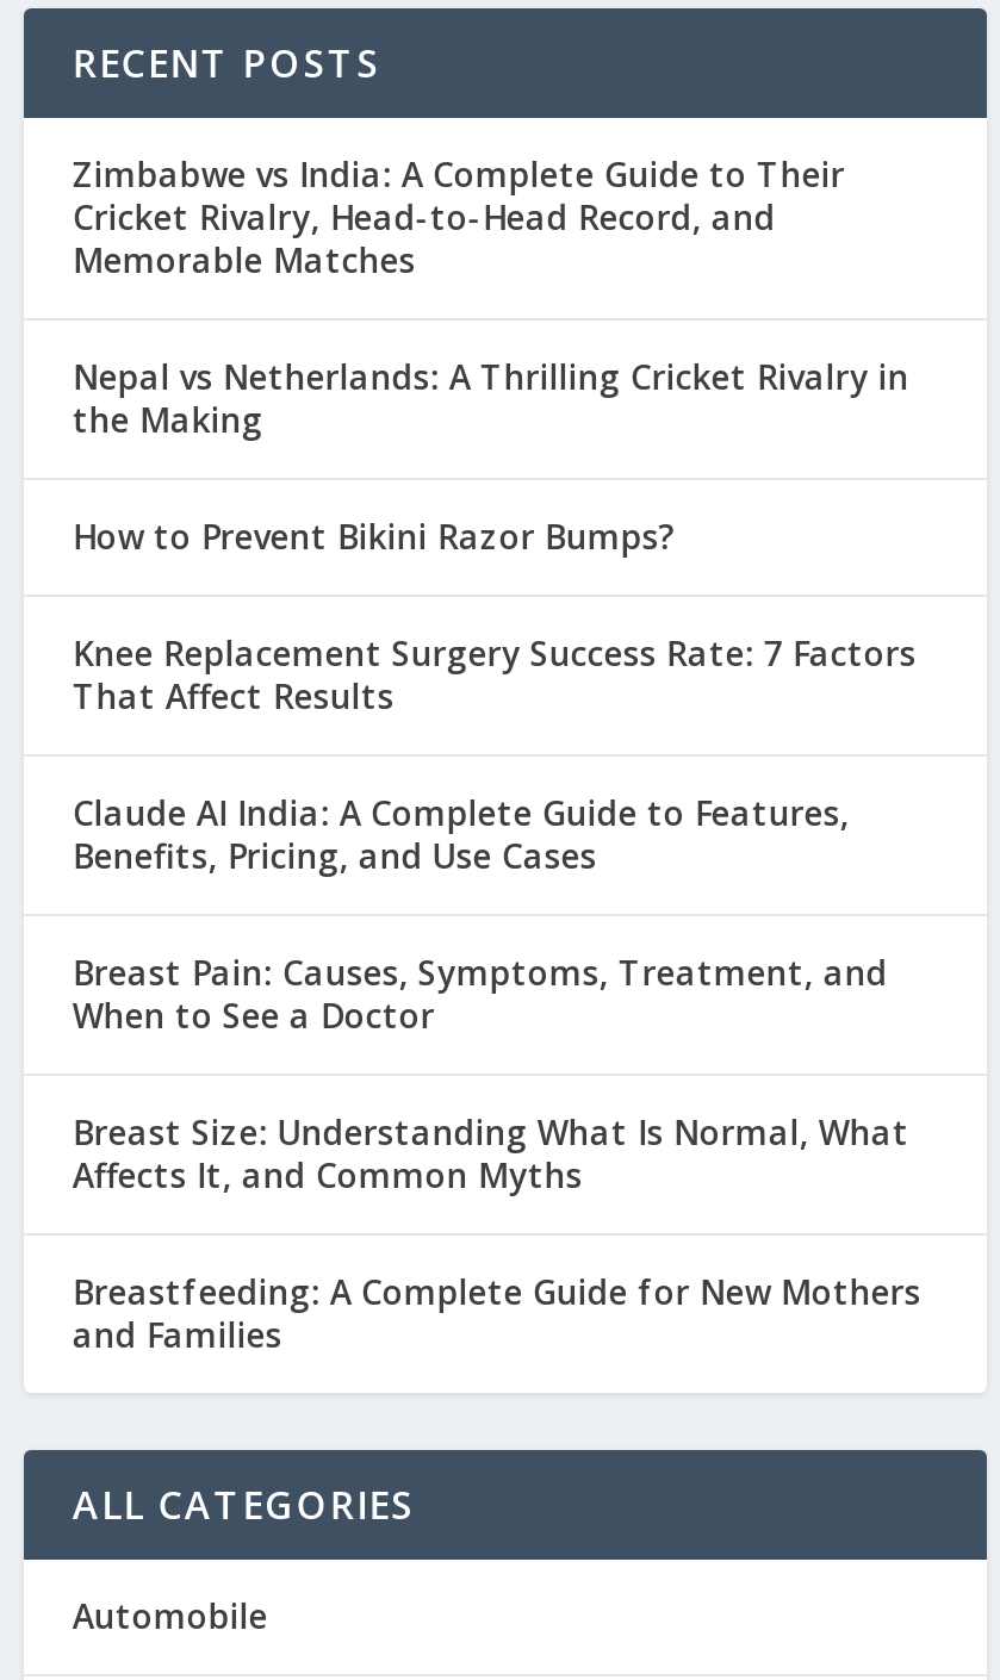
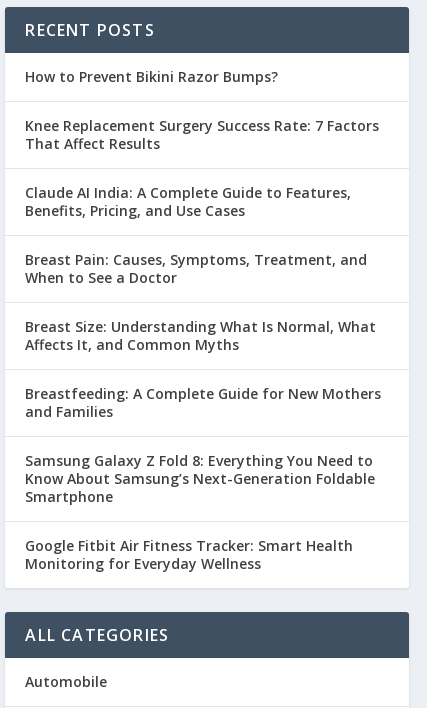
[72,151,909,442] Zimbabwe vs India: A Complete Guide to Their | Cricket Rivalry, Head-to-Head Record, and | Memorable Matches | Nepal vs Netherlands: A Thrilling Cricket Rivalry in | the Making -> none
moved [72,514,921,1357] -> [25,66,381,420]: How to Prevent Bikini Razor Bumps? | Knee Replacement Surgery Success Rate: 7 Factors | That Affect Results | ... | Breastfeeding: A Complete Guide for New Mothers | and Families
none -> [25,450,375,572] Samsung Galaxy Z Fold 8: Everything You Need to | Know About Samsung’s Next-Generation Foldable | Smartphone | Google Fitbit Air Fitness Tracker: Smart Health | Monitoring for Everyday Wellness

